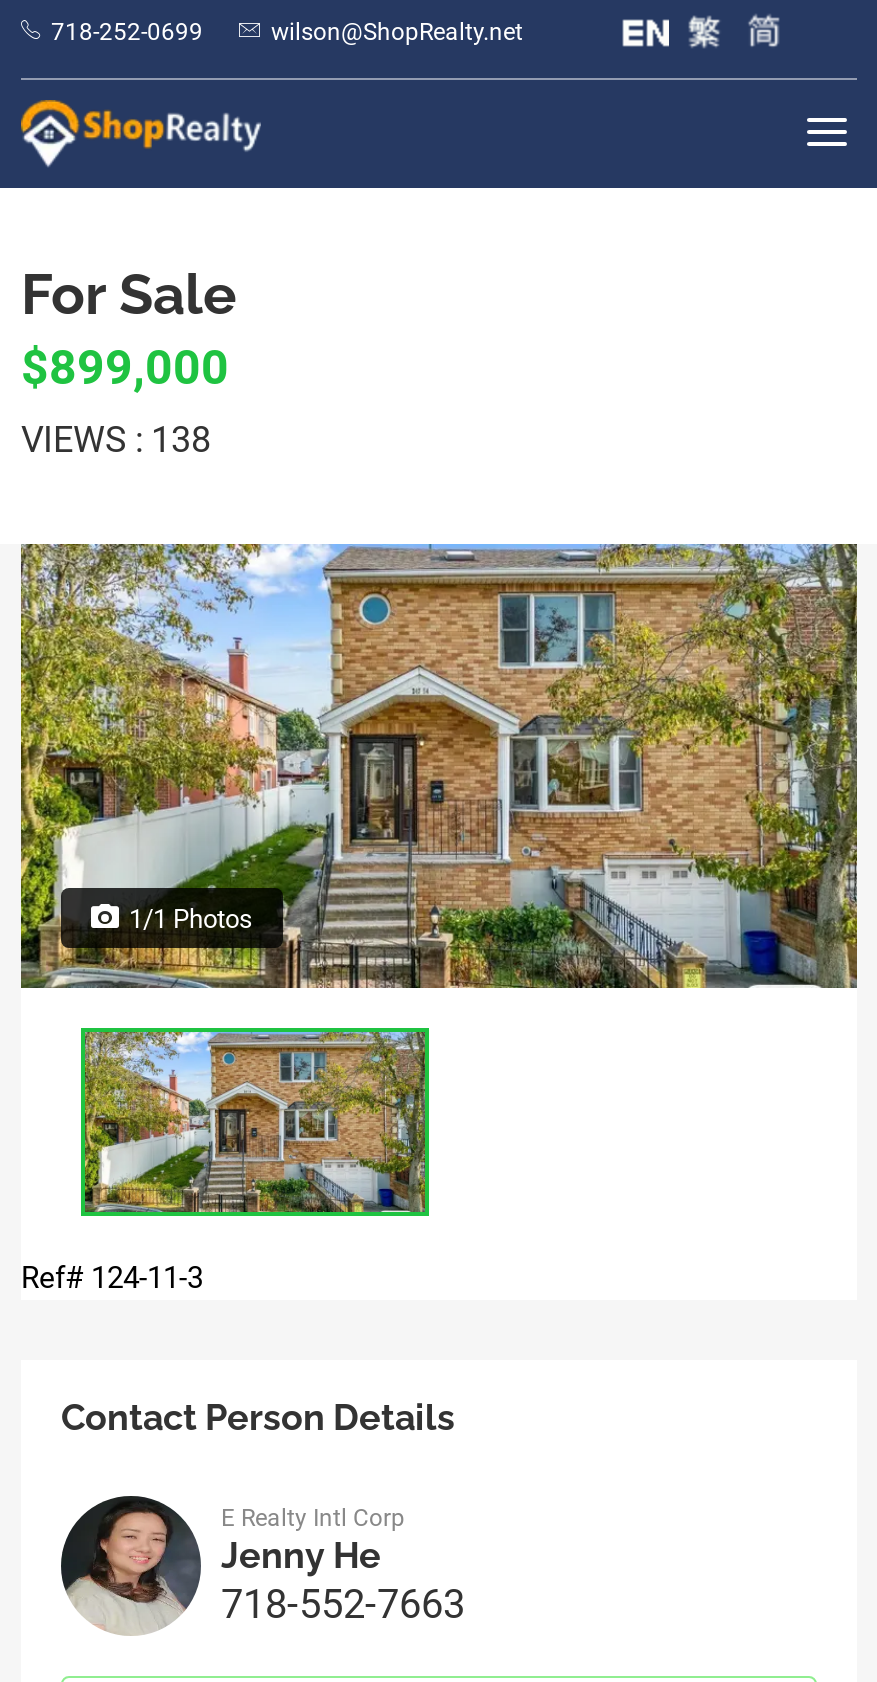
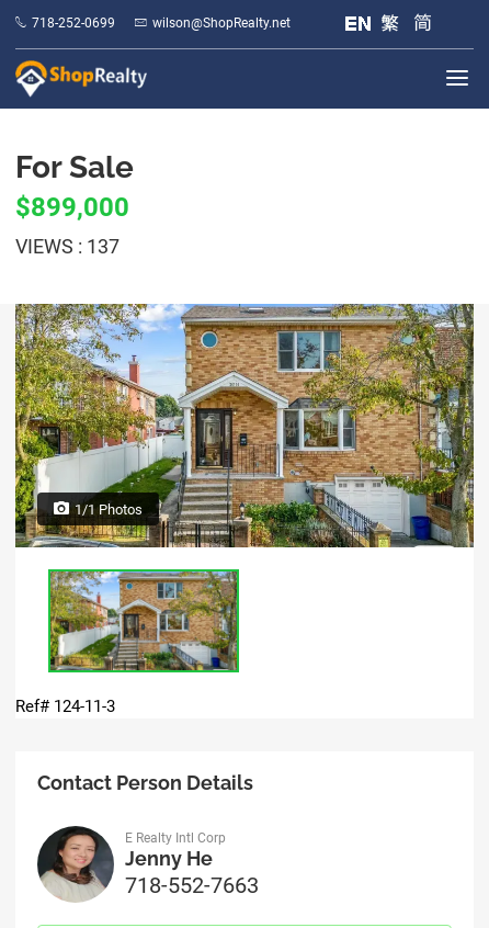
[21,419,211,461] VIEWS : 138 -> [15,235,120,258] VIEWS : 137

